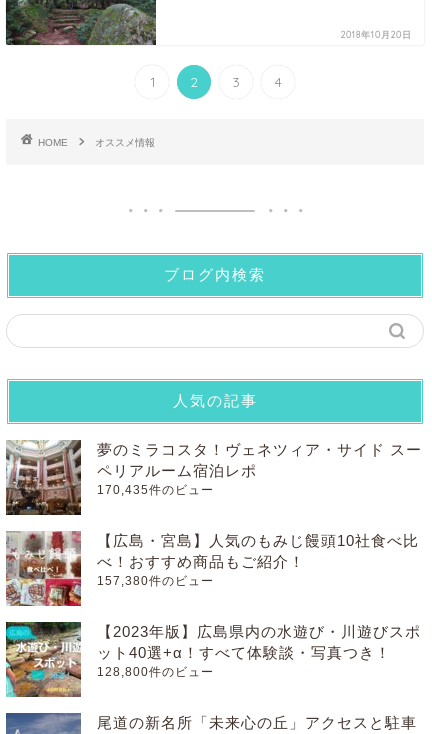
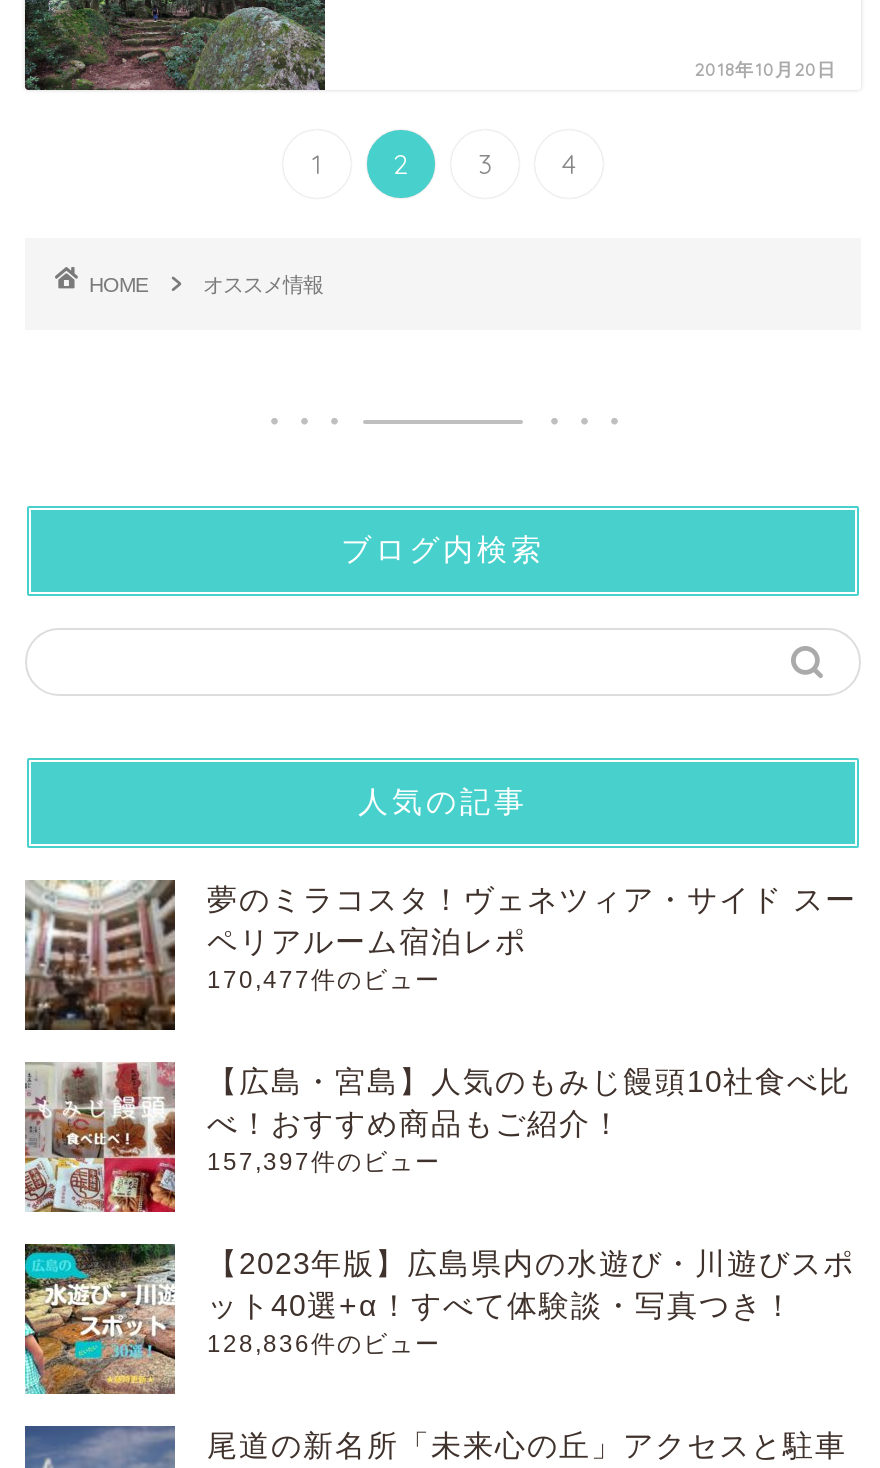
[97,483,214,497] 170,435件のビュー -> [207,965,441,993] 170,477件のビュー
[97,574,214,588] 157,380件のビュー -> [207,1147,441,1175] 157,397件のビュー
[97,665,214,679] 128,800件のビュー -> [207,1329,441,1357] 128,836件のビュー

